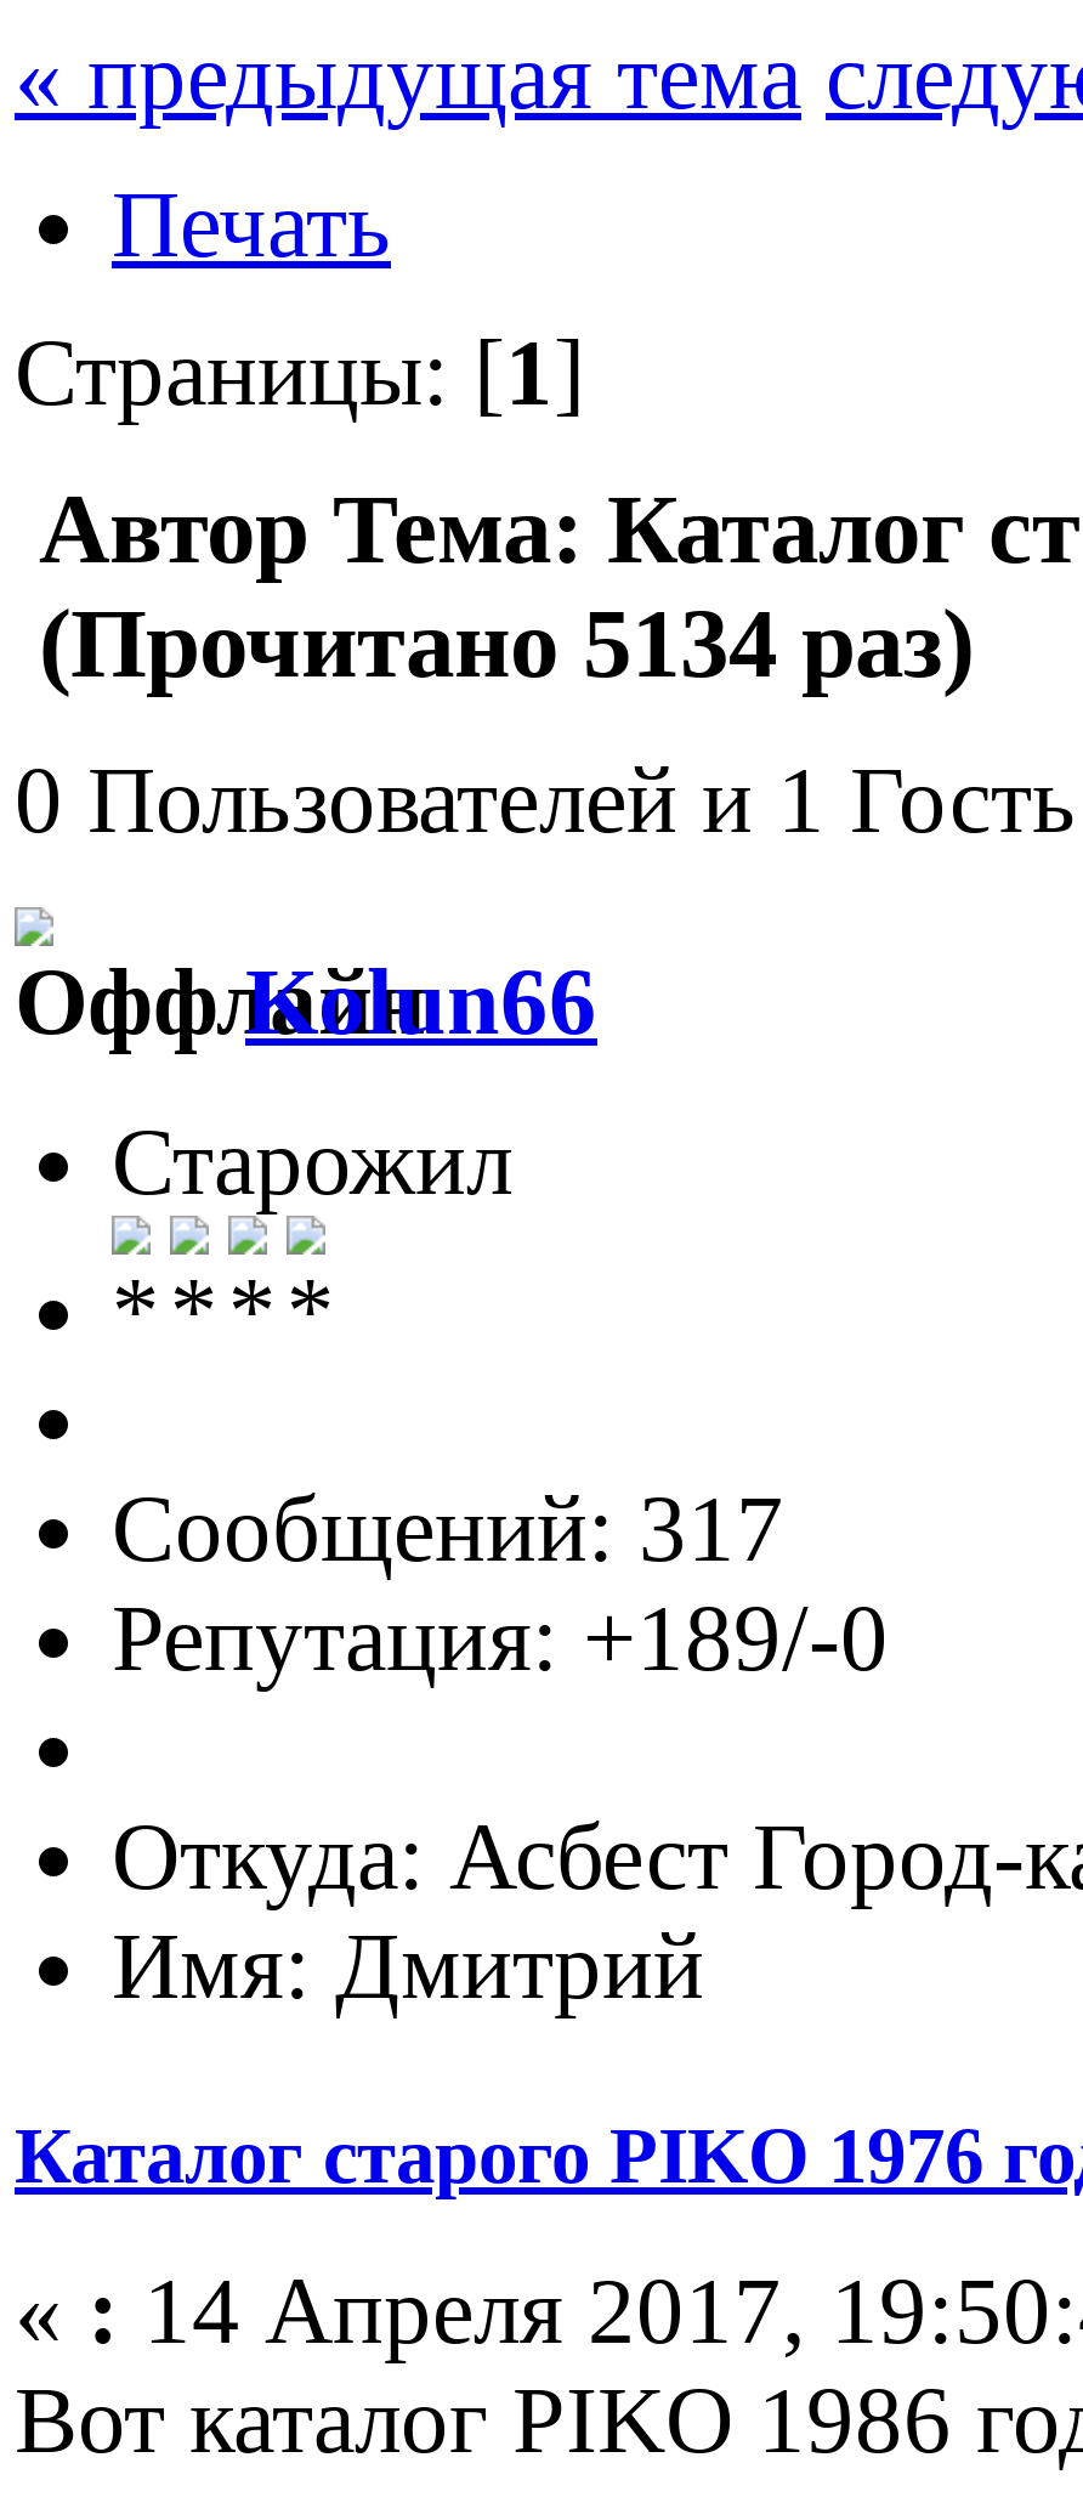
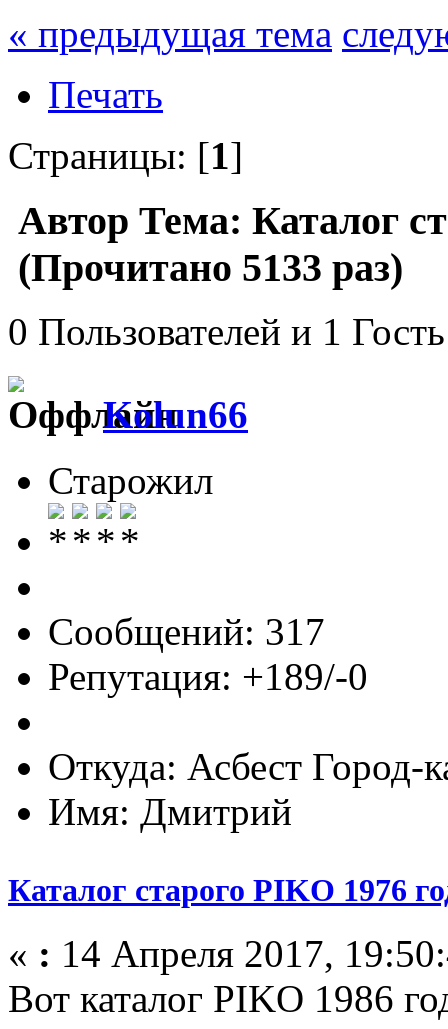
[15,588,974,697] (Прочитано 5134 раз) -> [8,245,403,290] (Прочитано 5133 раз)

